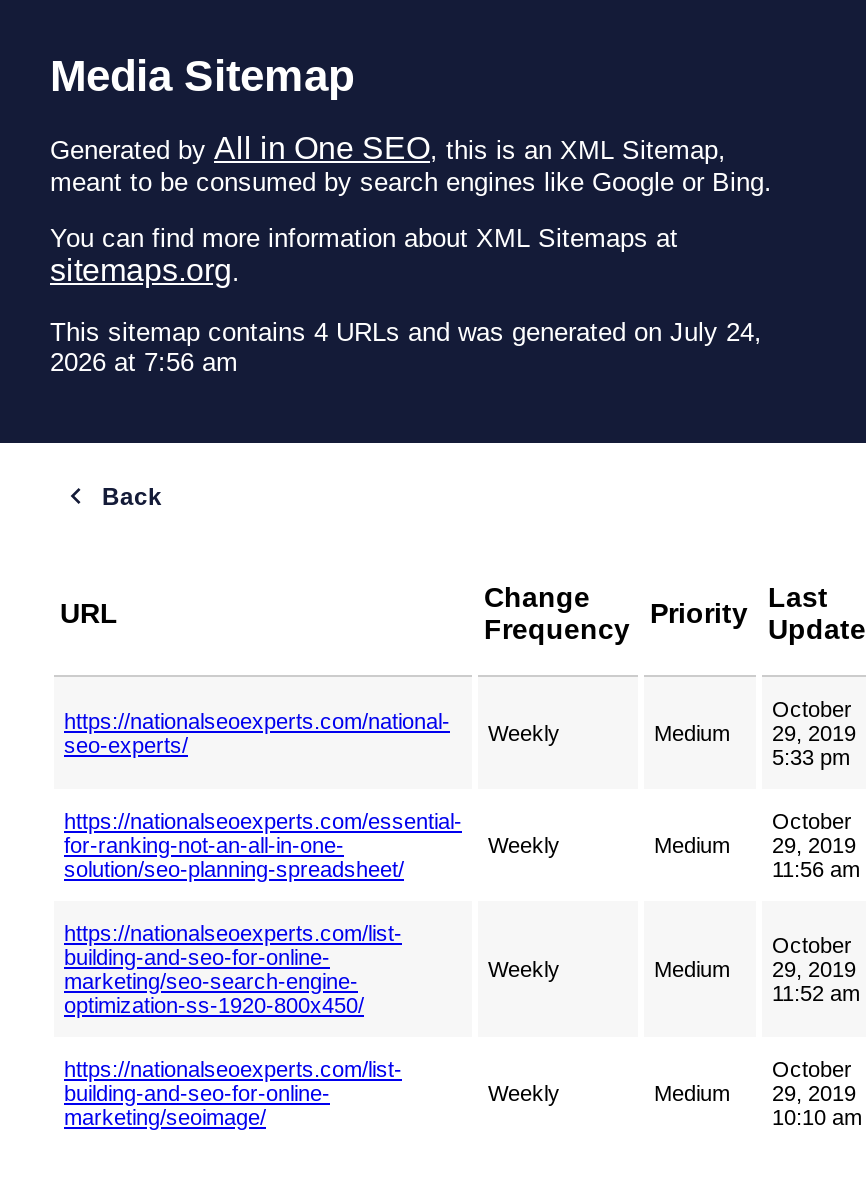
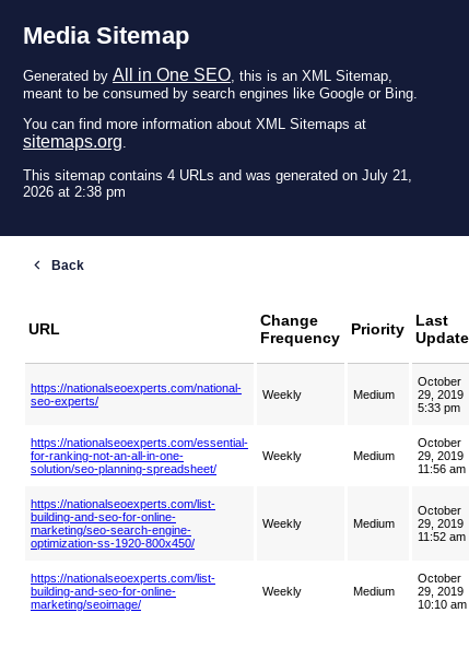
[50,316,762,346] This sitemap contains 4 URLs and was generated on July 24, -> [23,167,412,183] This sitemap contains 4 URLs and was generated on July 21,
[50,346,238,376] 2026 at 7:56 am -> [23,183,126,200] 2026 at 2:38 pm

